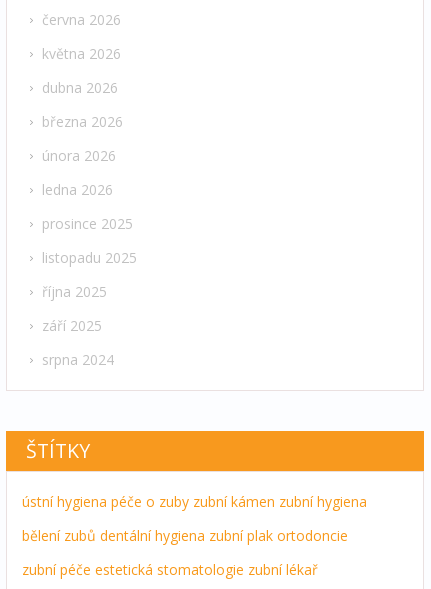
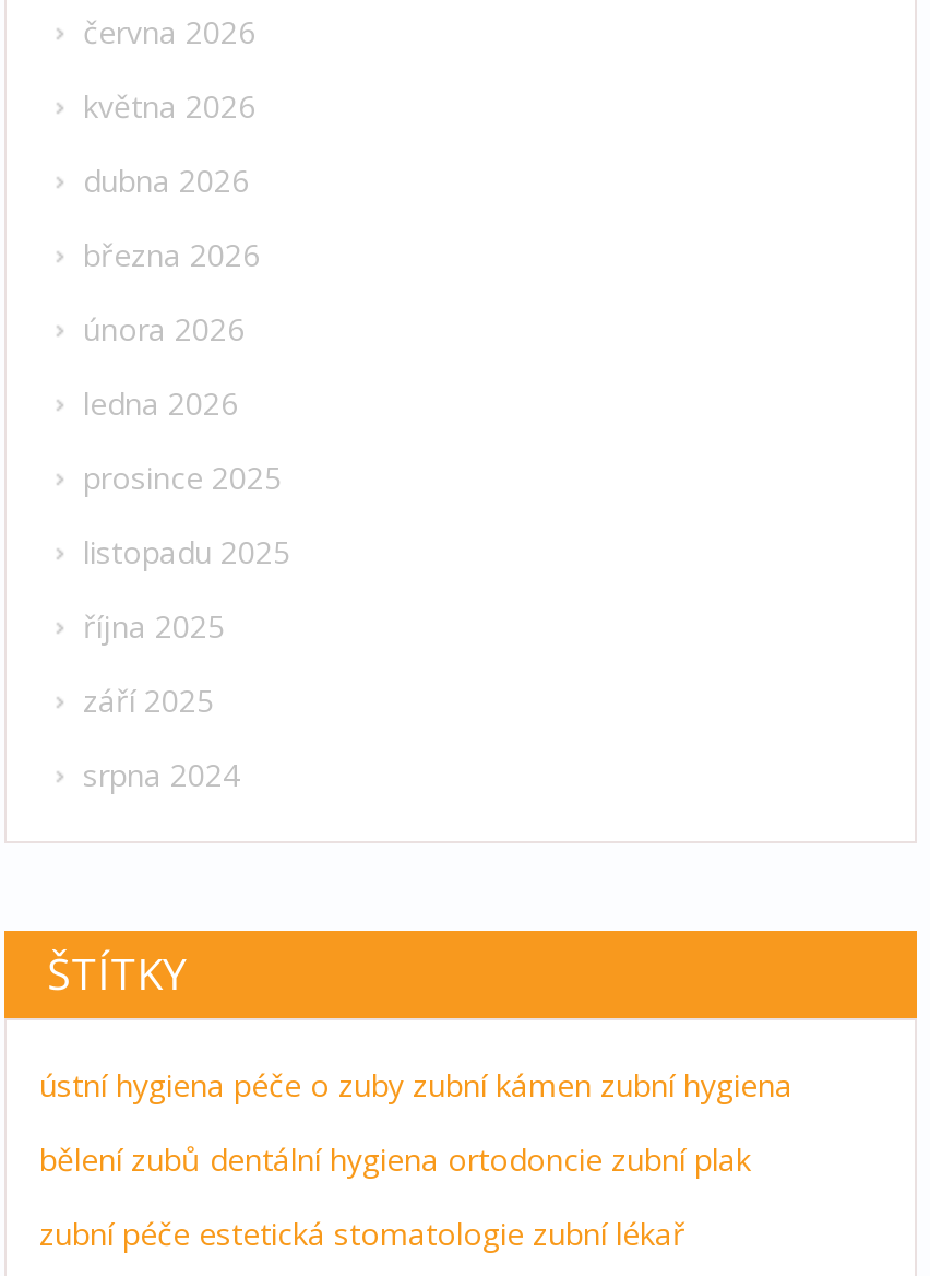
[22,526,348,545] bělení zubů dentální hygiena zubní plak ortodoncie -> [39,1139,751,1180] bělení zubů dentální hygiena ortodoncie zubní plak

